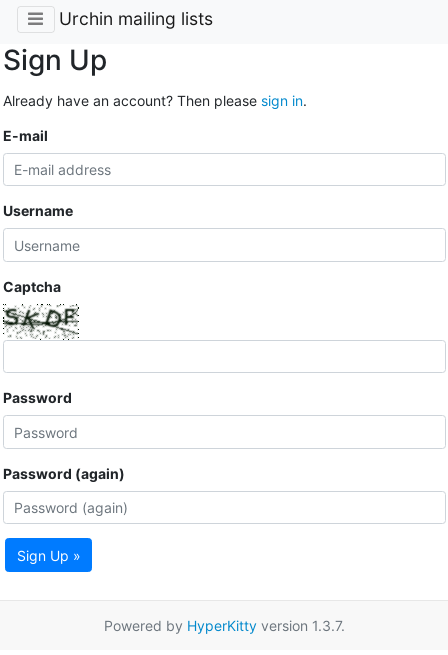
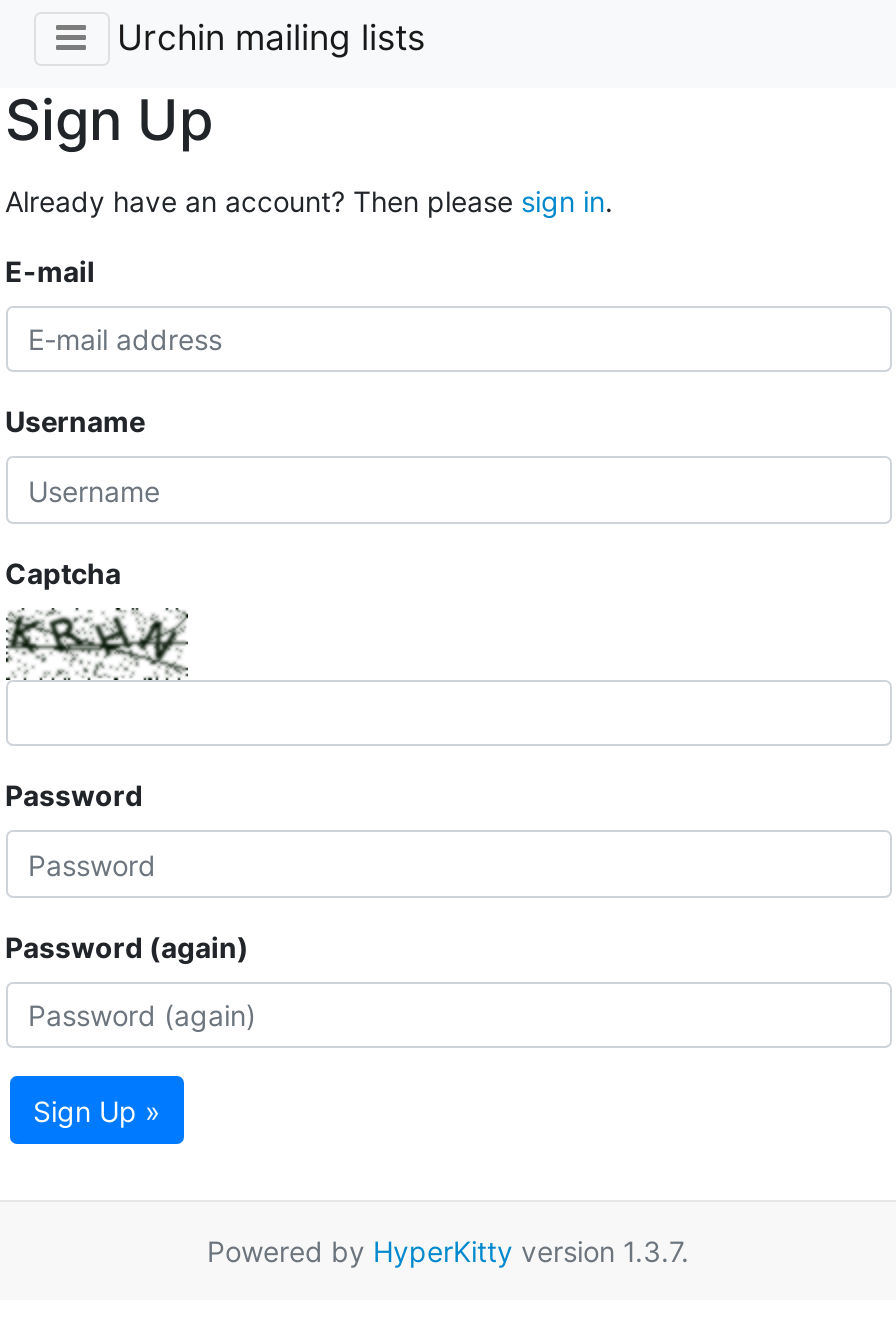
[3,303,94,341] [image] -> [6,606,190,682] [image]

